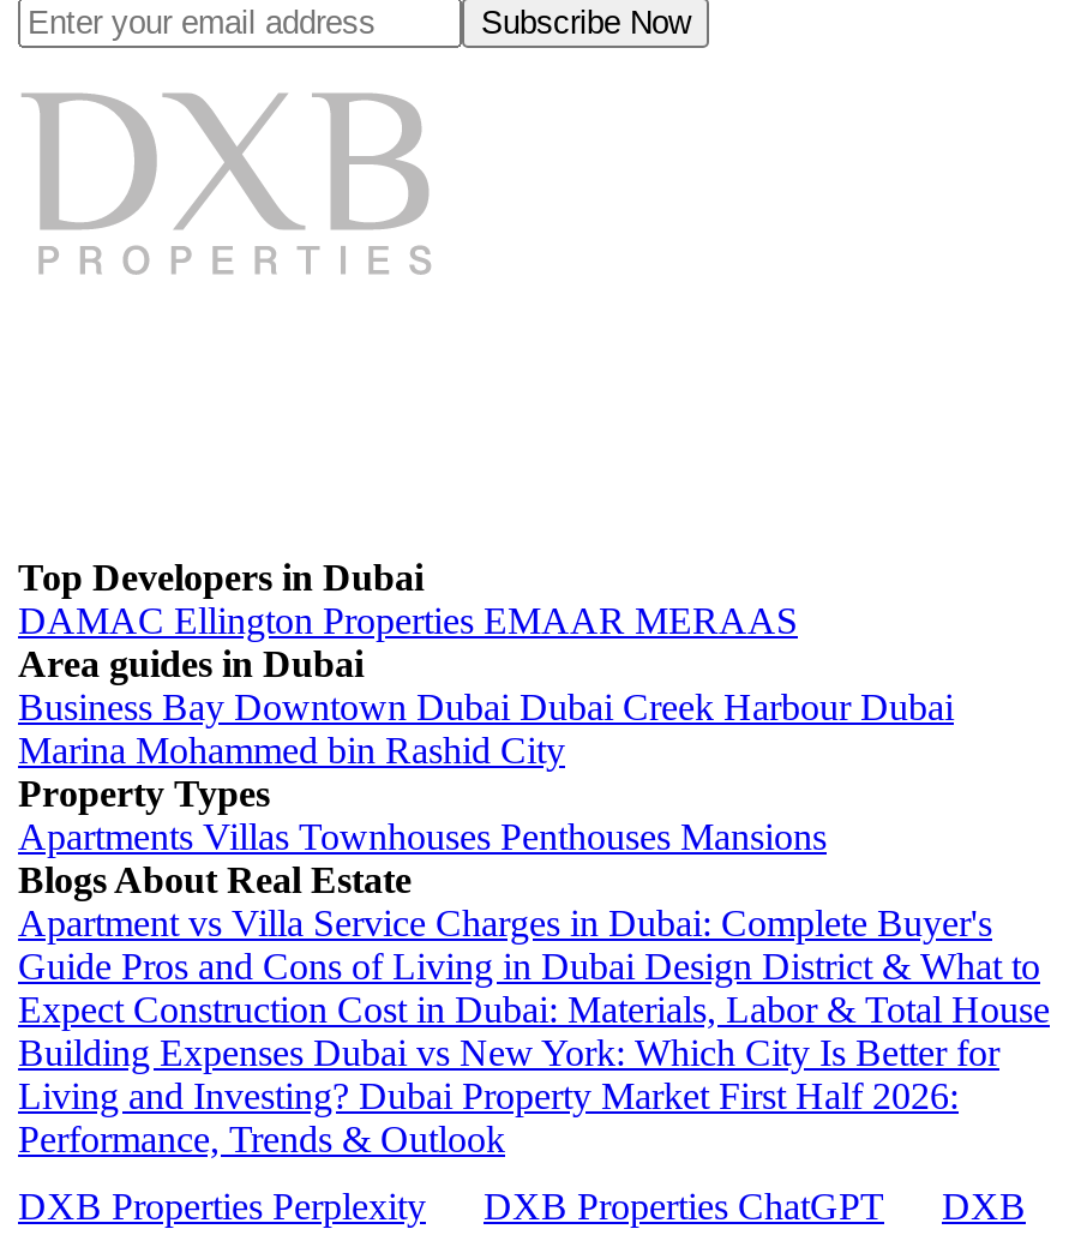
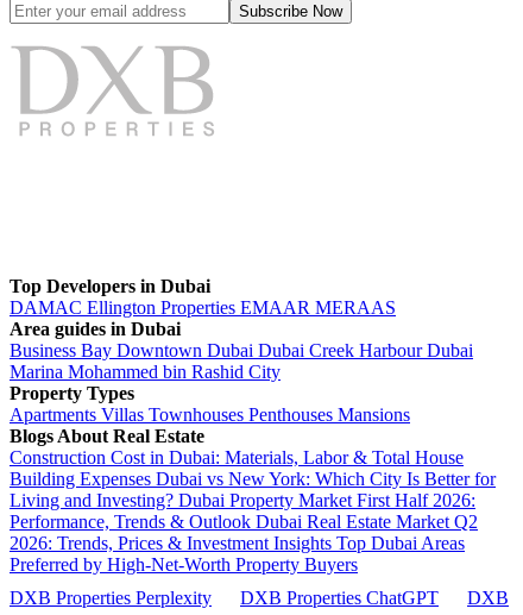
[18,902,1050,1029] Apartment vs Villa Service Charges in Dubai: Complete Buyer's | Guide Pros and Cons of Living in Dubai Design District & What to | Expect Construction Cost in Dubai: Materials, Labor & Total House -> [10,447,464,467] Construction Cost in Dubai: Materials, Labor & Total House
moved [18,1032,999,1116] -> [10,468,496,510]: Building Expenses Dubai vs New York: Which City Is Better for | Living and Investing? Dubai Property Market First Half 2026:
[18,1118,505,1159] Performance, Trends & Outlook -> [10,511,478,574] Performance, Trends & Outlook Dubai Real Estate Market Q2 | 2026: Trends, Prices & Investment Insights Top Dubai Areas | Preferred by High-Net-Worth Property Buyers

